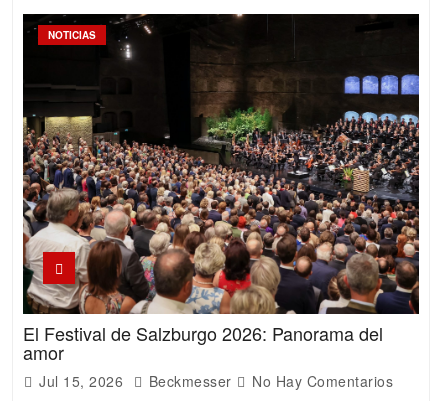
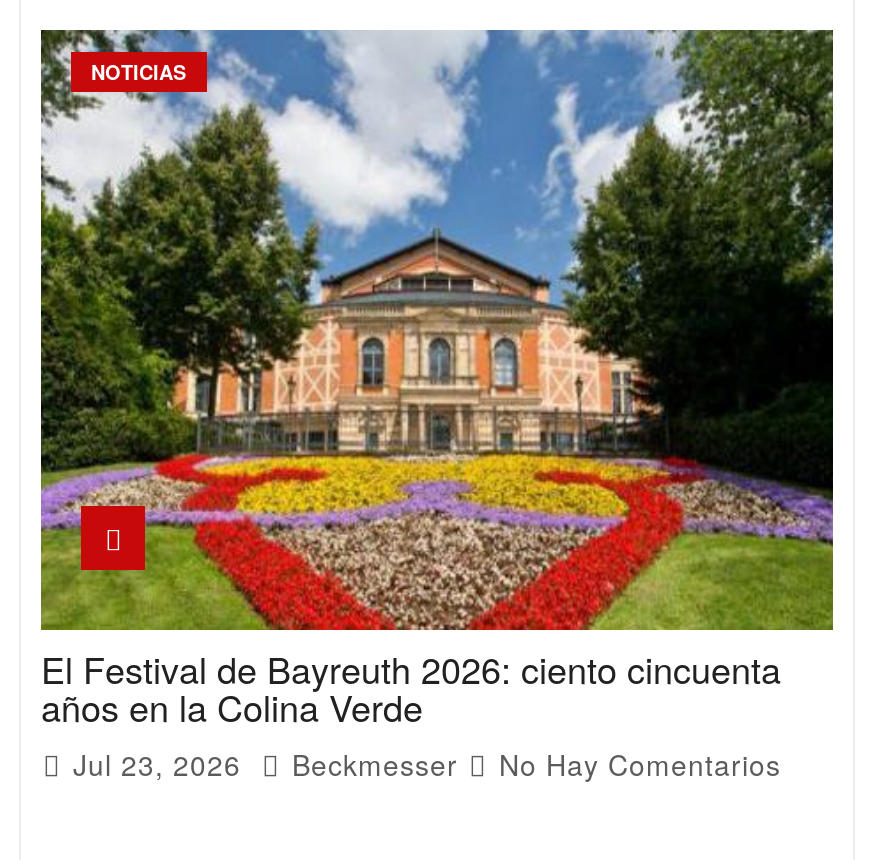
[22,13,420,391] [image] | El Festival de Salzburgo 2026: Panorama del | amor | Jul 15, 2026 -> [39,28,835,784] [image] | El Festival de Bayreuth 2026: ciento cincuenta | años en la Colina Verde | Jul 23, 2026

